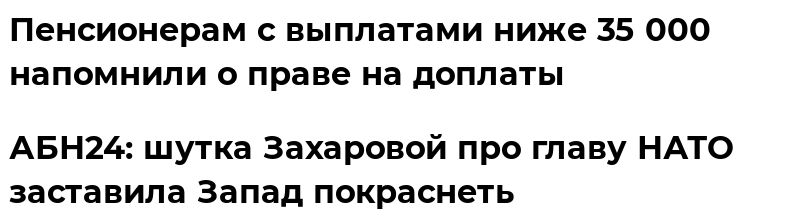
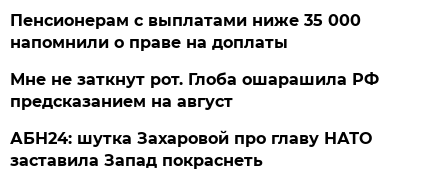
none -> [10,70,379,111] Мне не заткнут рот. Глоба ошарашила РФ | предсказанием на август

